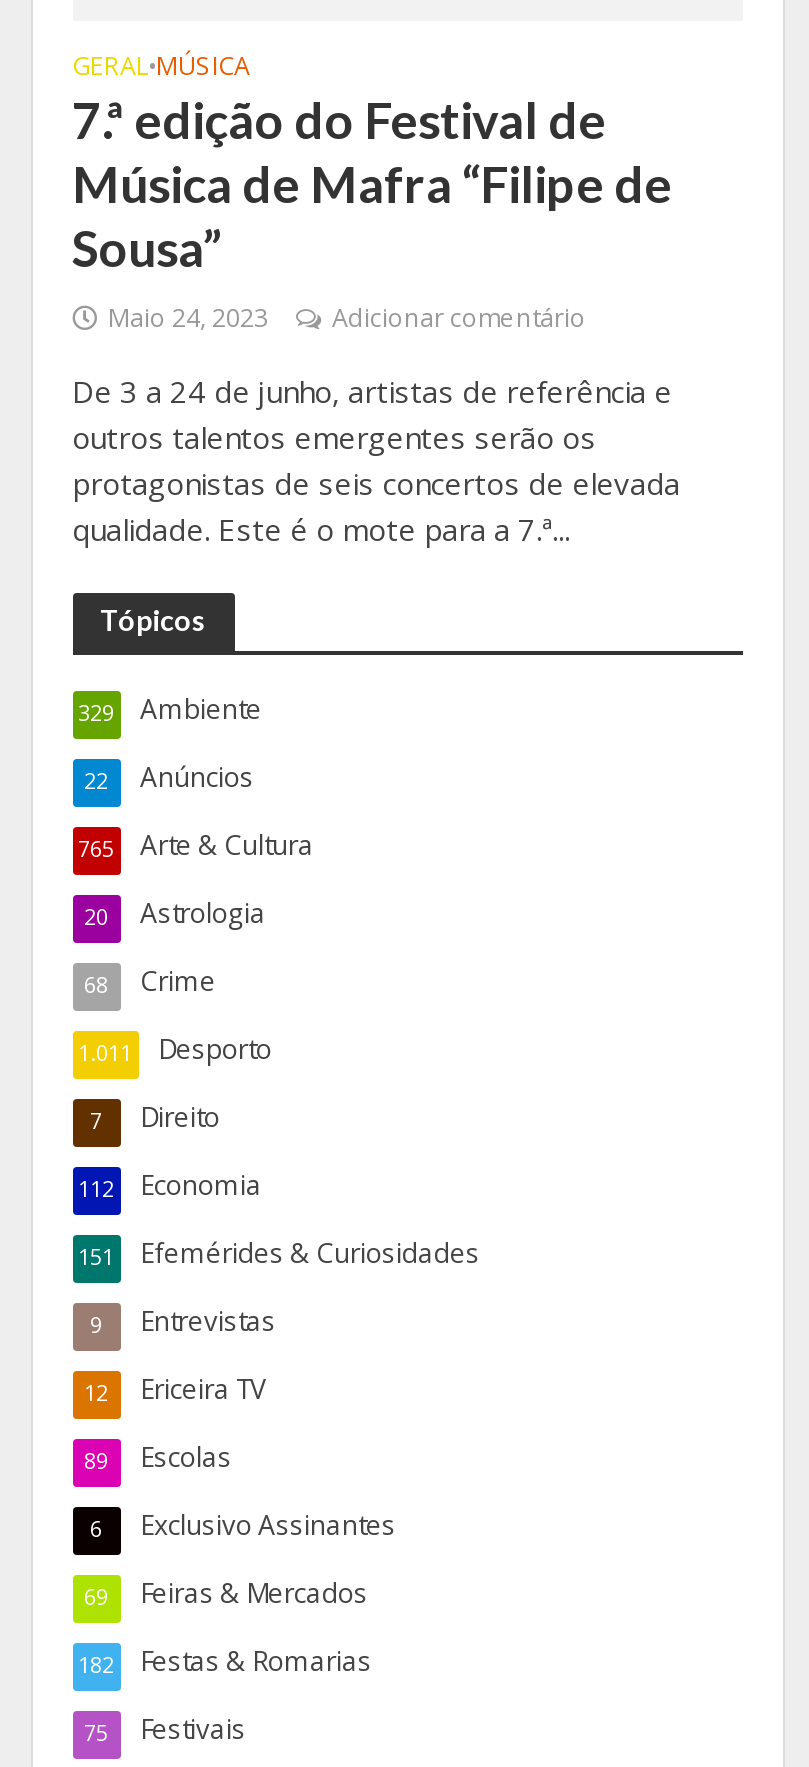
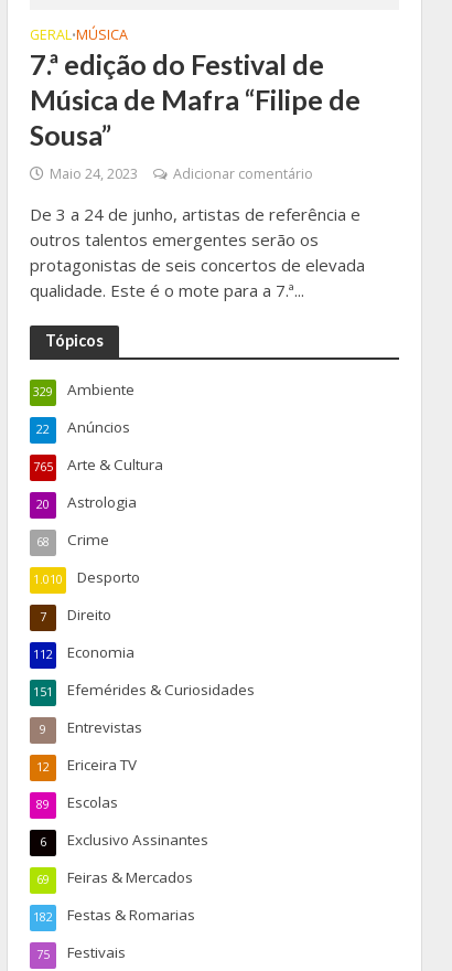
[78,1030,272,1066] 1.011 Desporto -> [33,567,139,586] 1.010 Desporto

